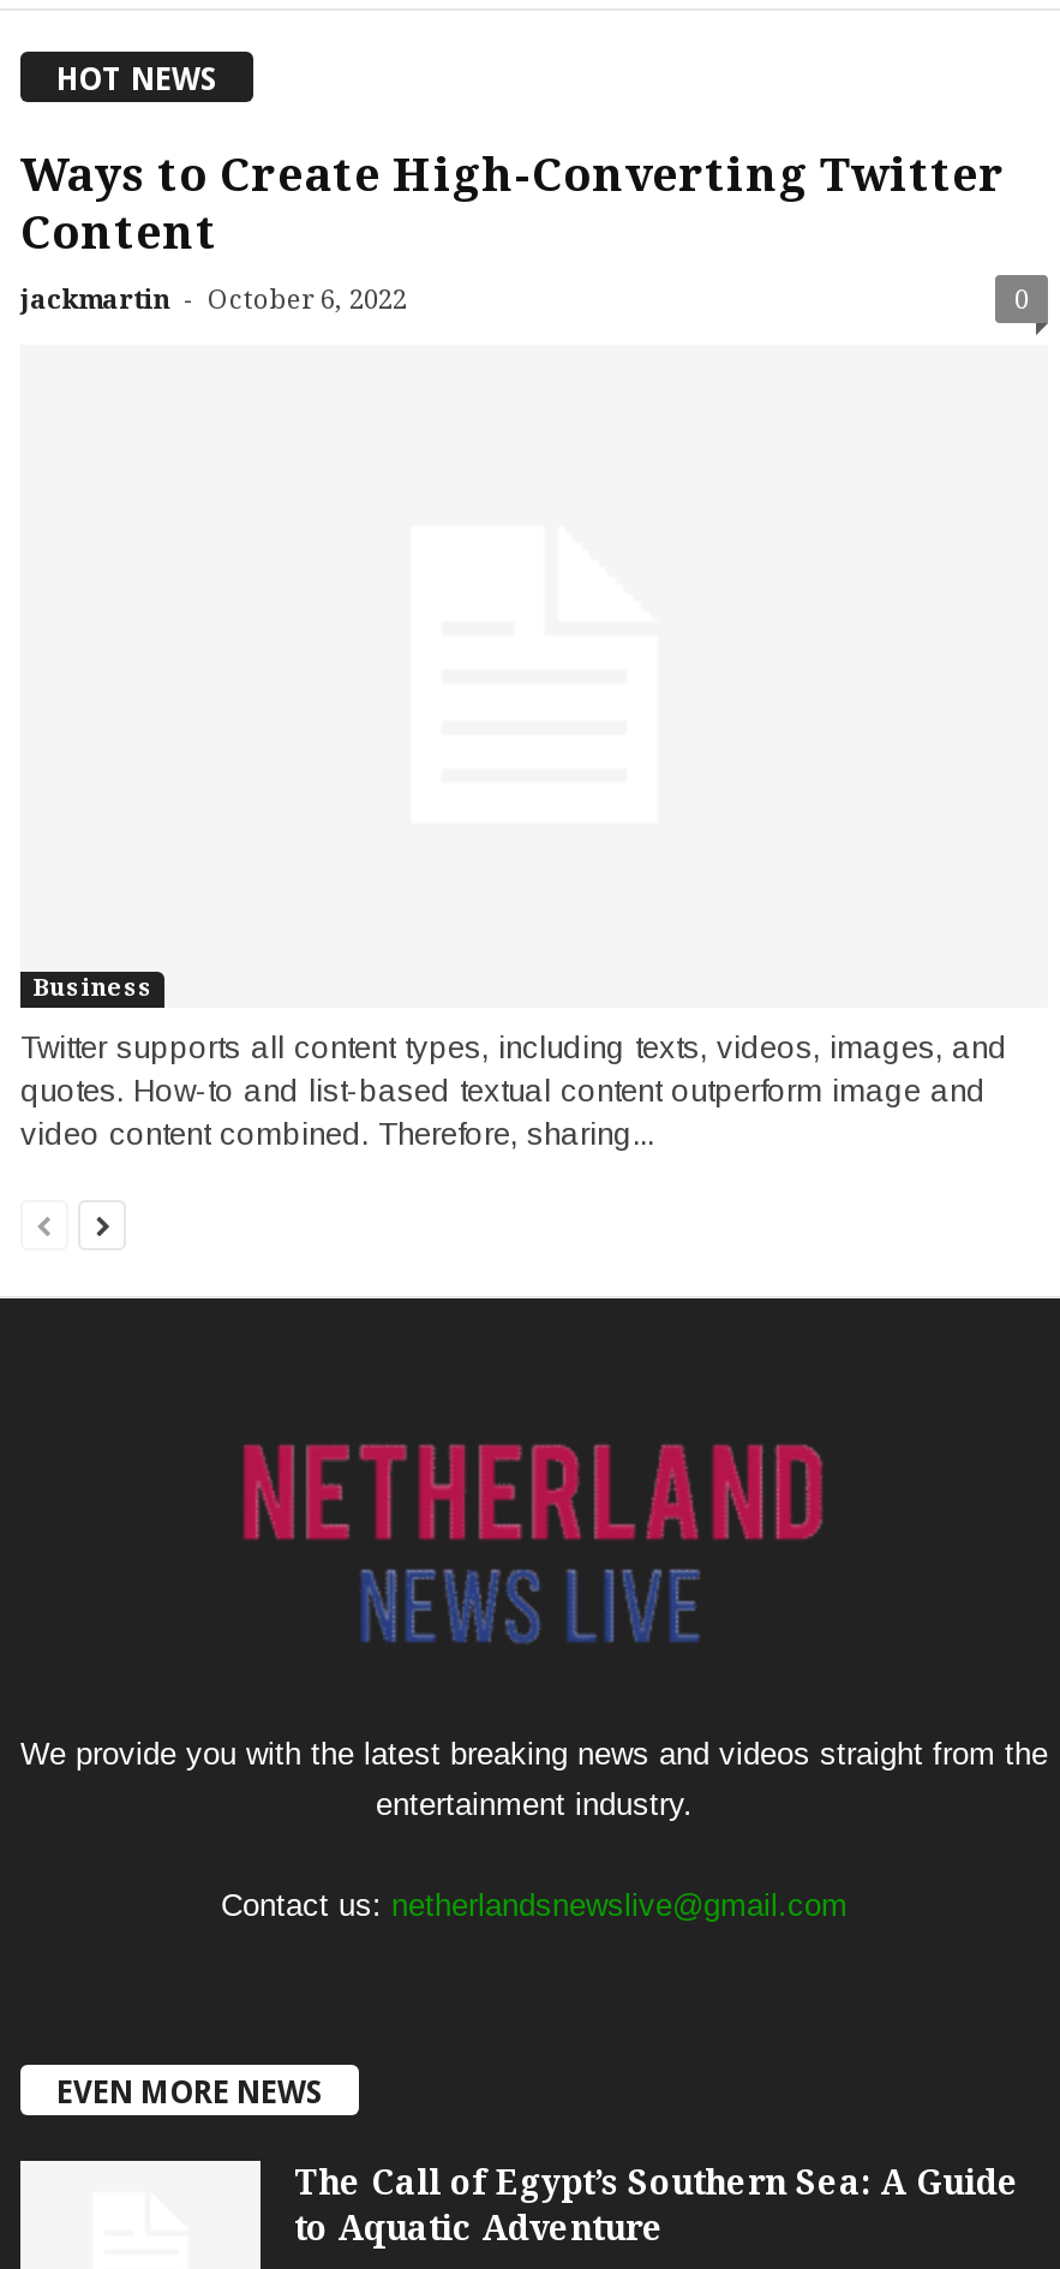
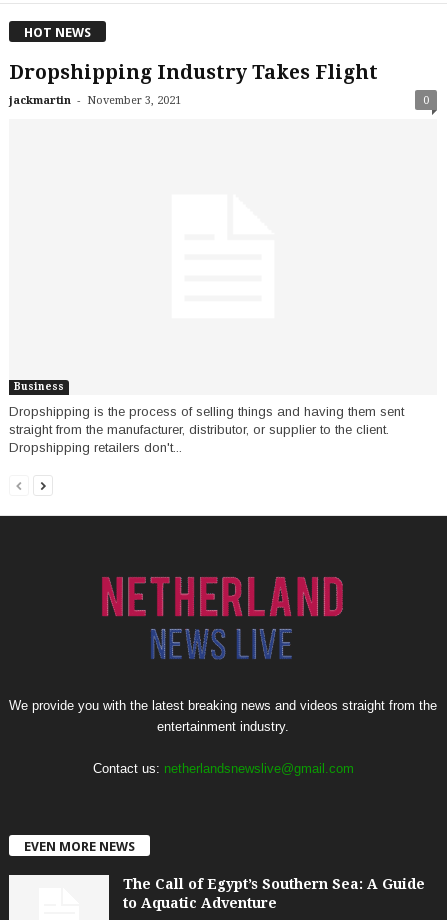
[20,147,1005,315] Ways to Create High-Converting Twitter | Content | jackmartin - October 6, 2022 -> [9,60,378,106] Dropshipping Industry Takes Flight | jackmartin - November 3, 2021
[20,1030,1007,1153] Twitter supports all content types, including texts, videos, images, and | quotes. How-to and list-based textual content outperform image and | video content combined. Therefore, sharing... -> [9,404,404,455] Dropshipping is the process of selling things and having them sent | straight from the manufacturer, distributor, or supplier to the client. | Dropshipping retailers don't...

